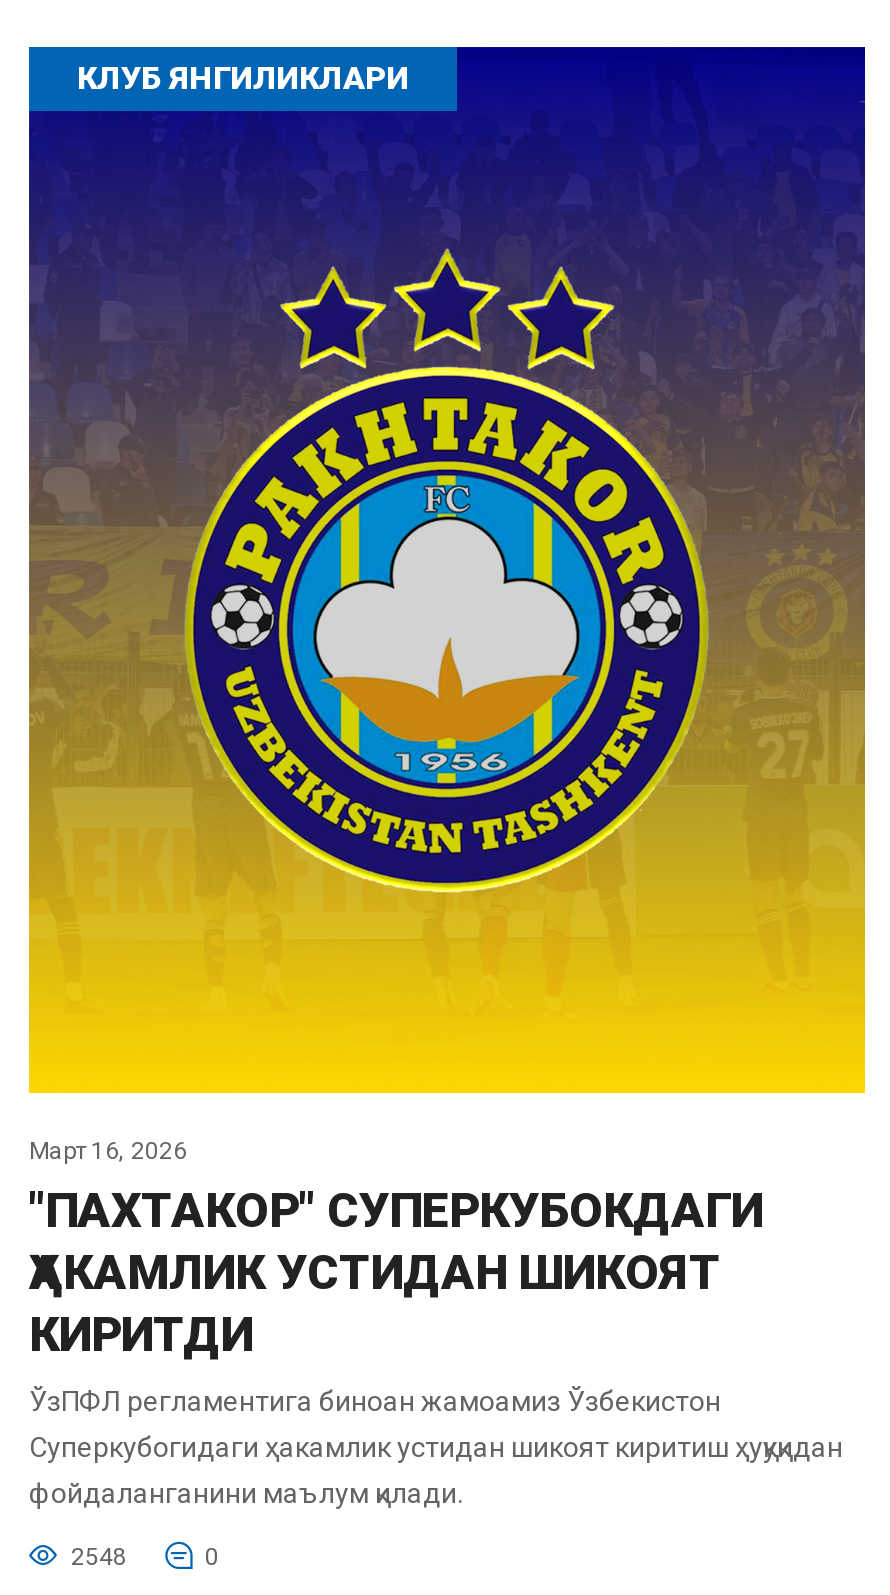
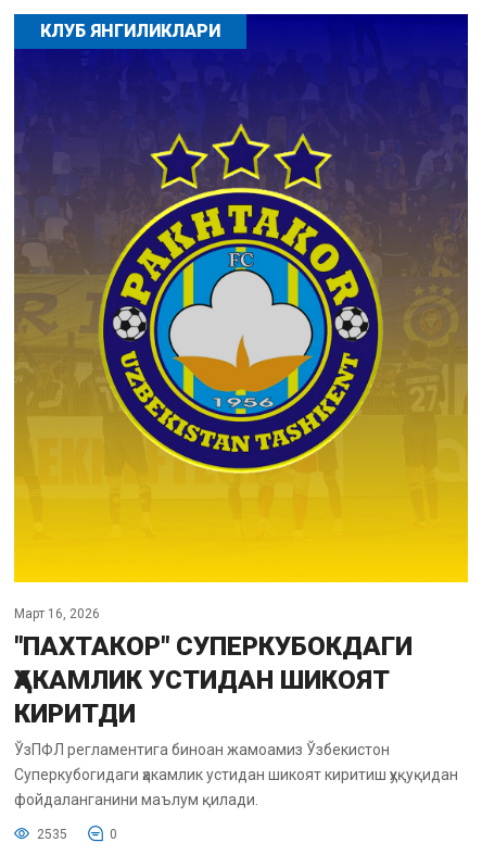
[71,1542,127,1570] 2548 -> [37,826,67,841] 2535

